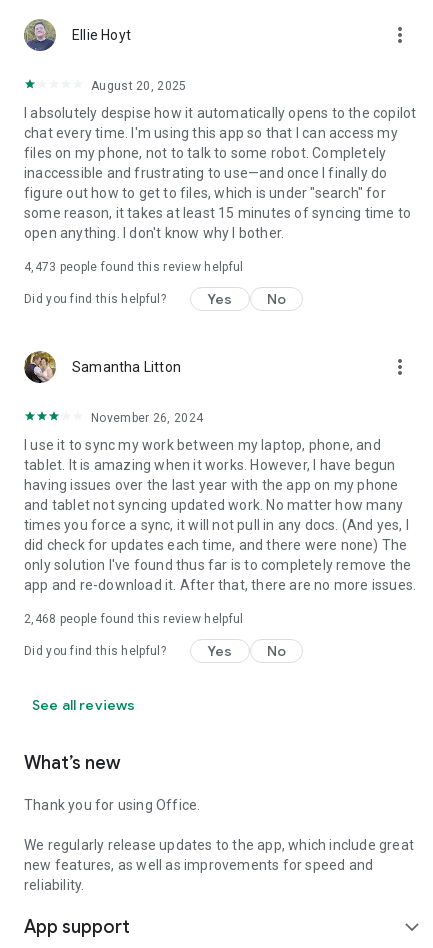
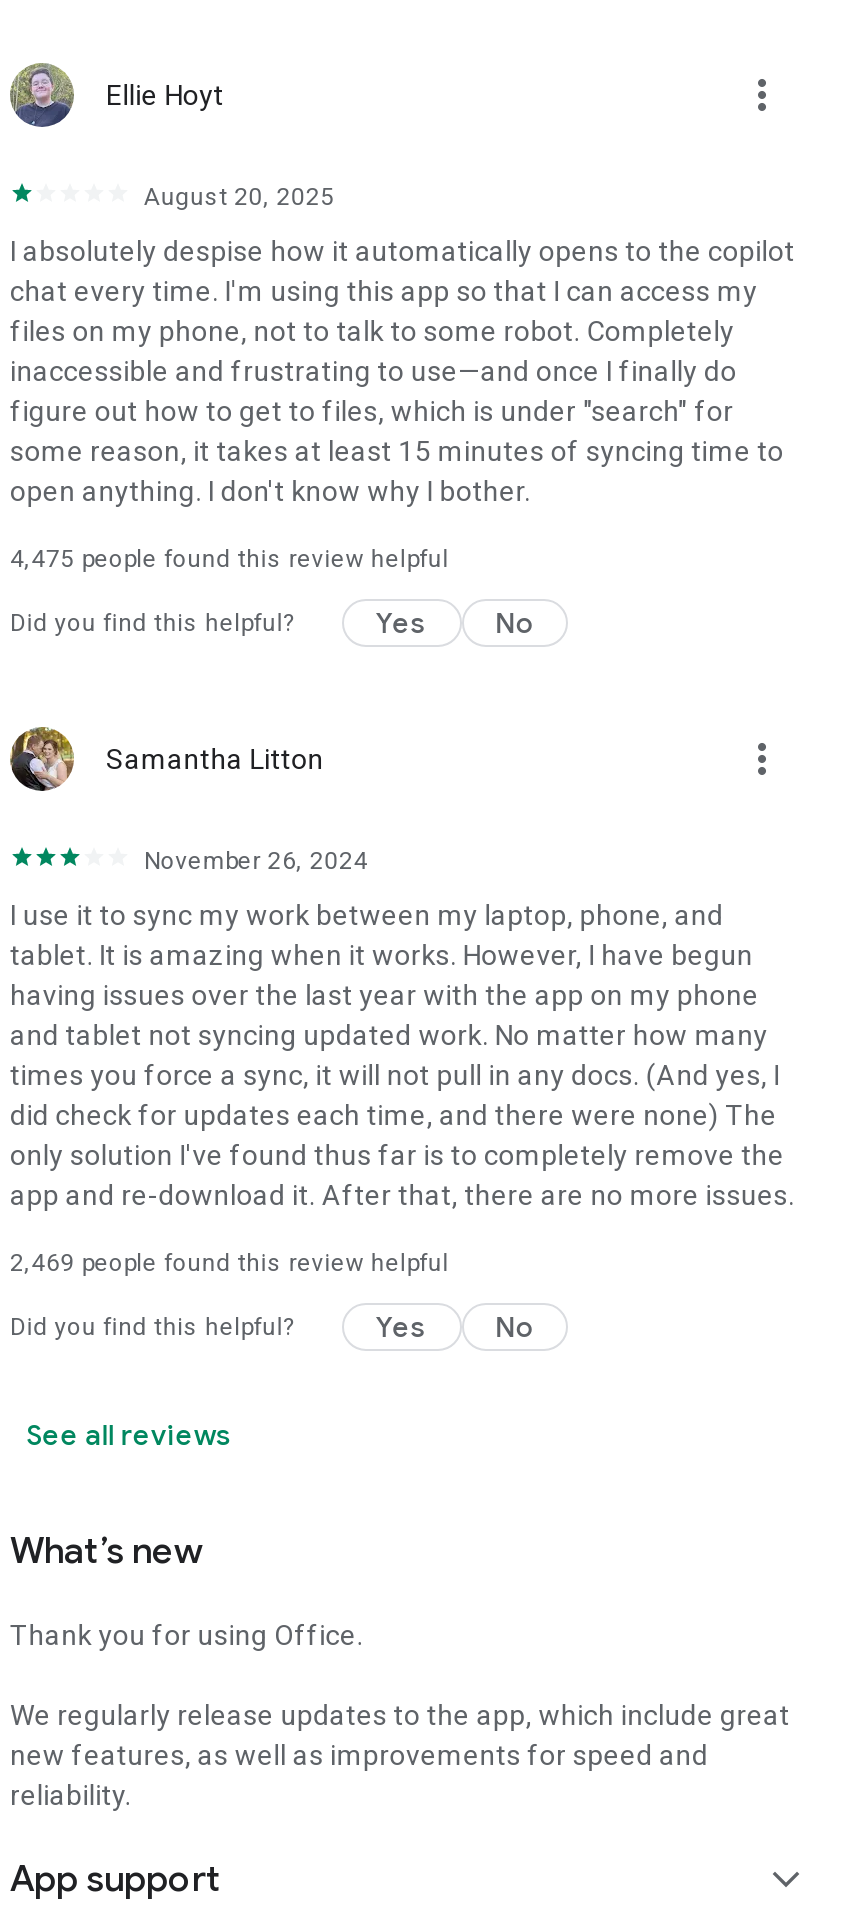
[24,260,243,274] 4,473 people found this review helpful -> [10,545,449,573] 4,475 people found this review helpful
[24,612,243,626] 2,468 people found this review helpful -> [10,1249,449,1277] 2,469 people found this review helpful

